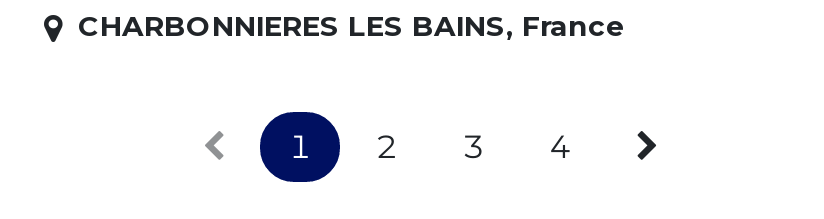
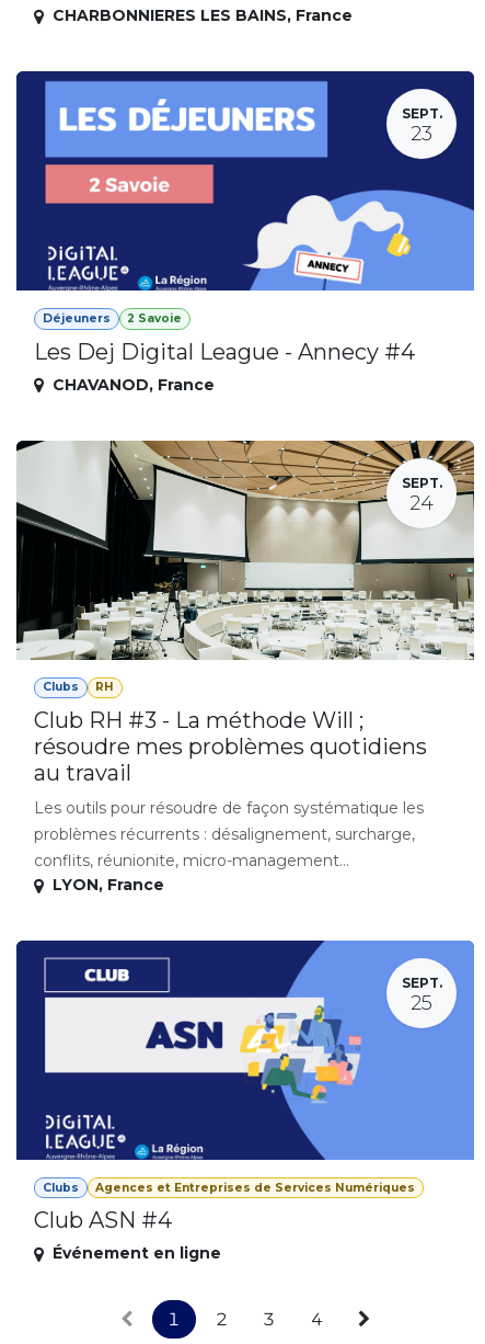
none -> [15,70,475,292] [image] | SEPT. | 23
none -> [15,440,475,661] [image] | SEPT. | 24
none -> [15,939,475,1161] [image] | SEPT. | 25
none -> [34,311,415,394] Déjeuners | 2 Savoie | Les Dej Digital League - Annecy #4 | CHAVANOD, France
none -> [34,680,427,895] Clubs | RH | Club RH #3 - La méthode Will ; | résoudre mes problèmes quotidiens | au travail | Les outils pour résoudre de façon systématique les | problèmes récurrents : désalignement, surcharge, | conflits, réunionite, micro-management... | LYON, France
none -> [34,1180,415,1263] Clubs | Agences et Entreprises de Services Numériques | Club ASN #4 | Événement en ligne

